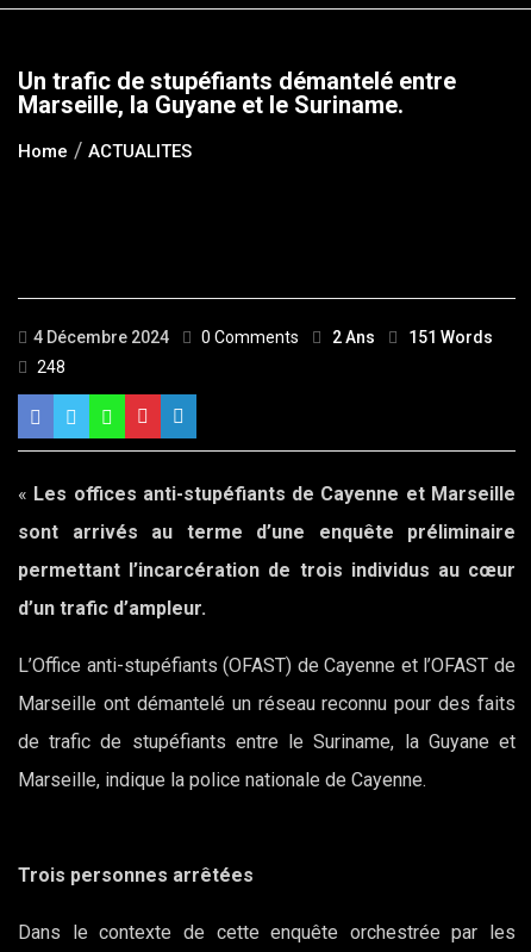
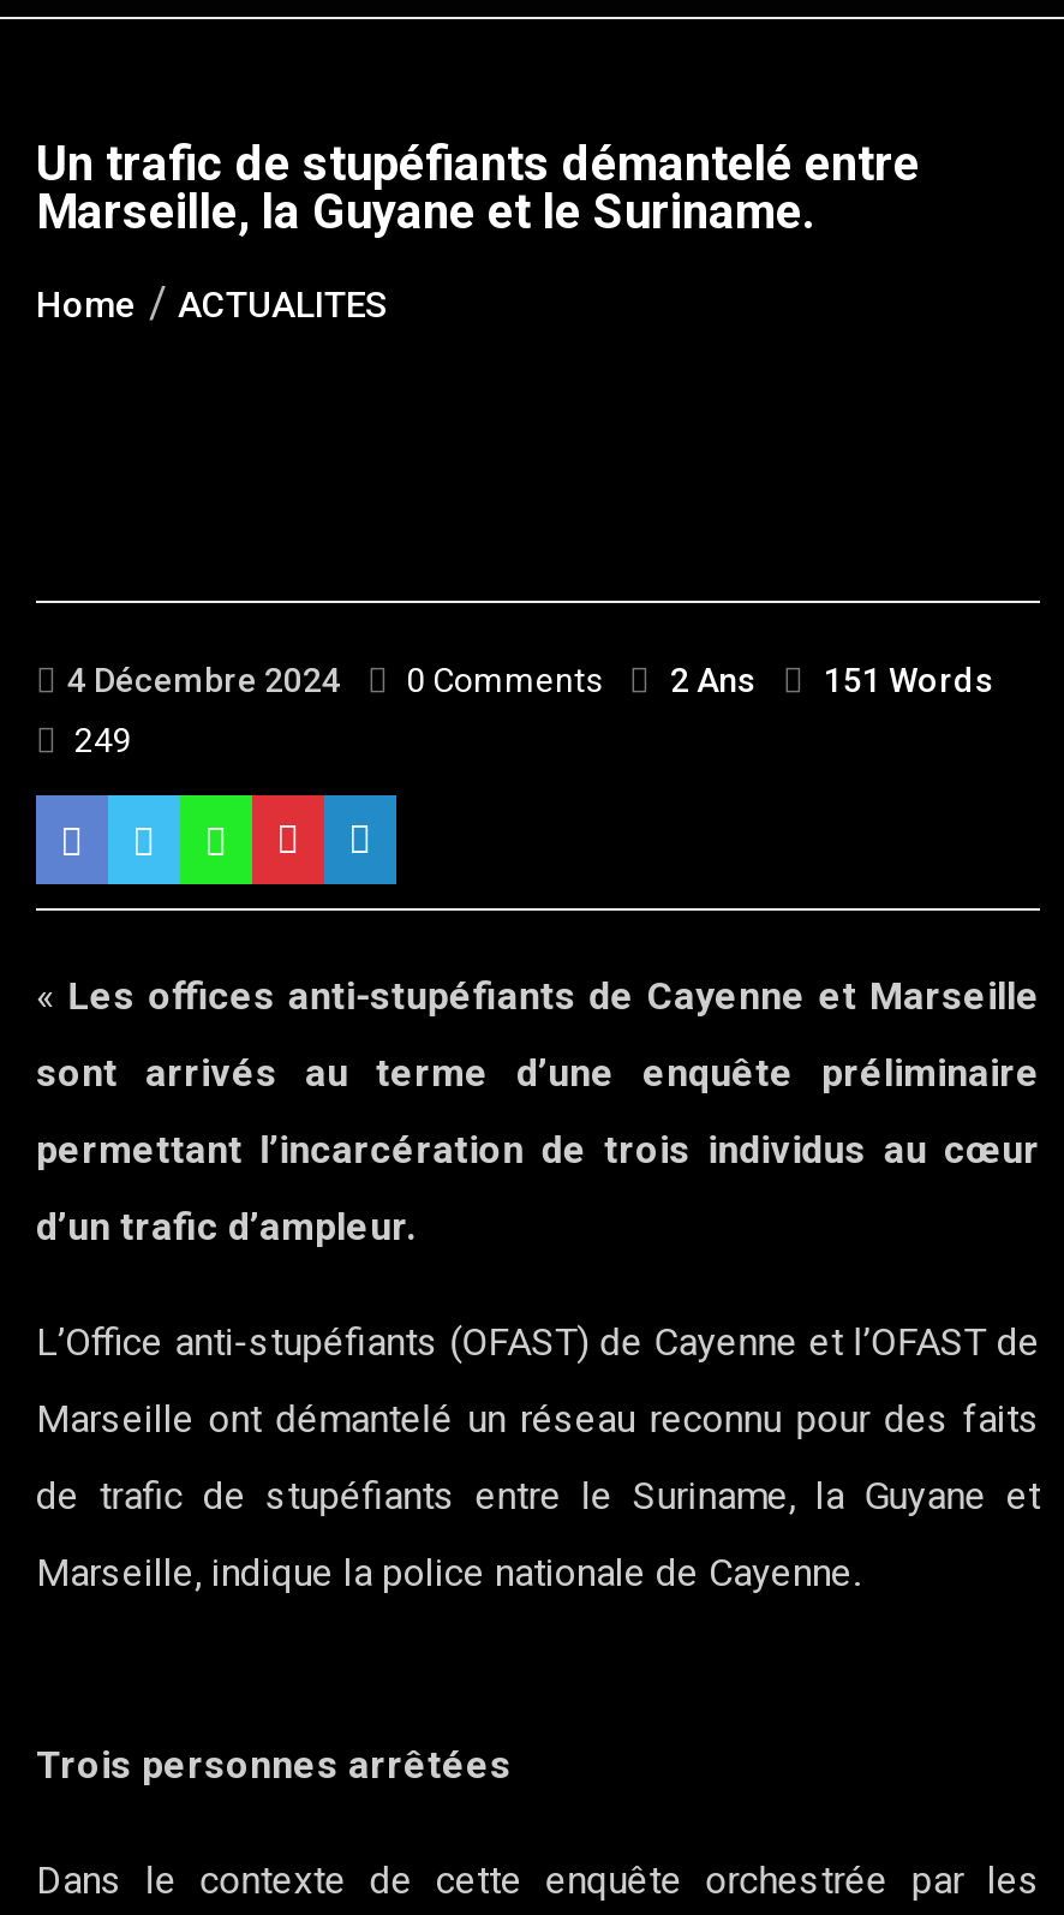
[33,358,65,377] 248 -> [67,722,132,760] 249

